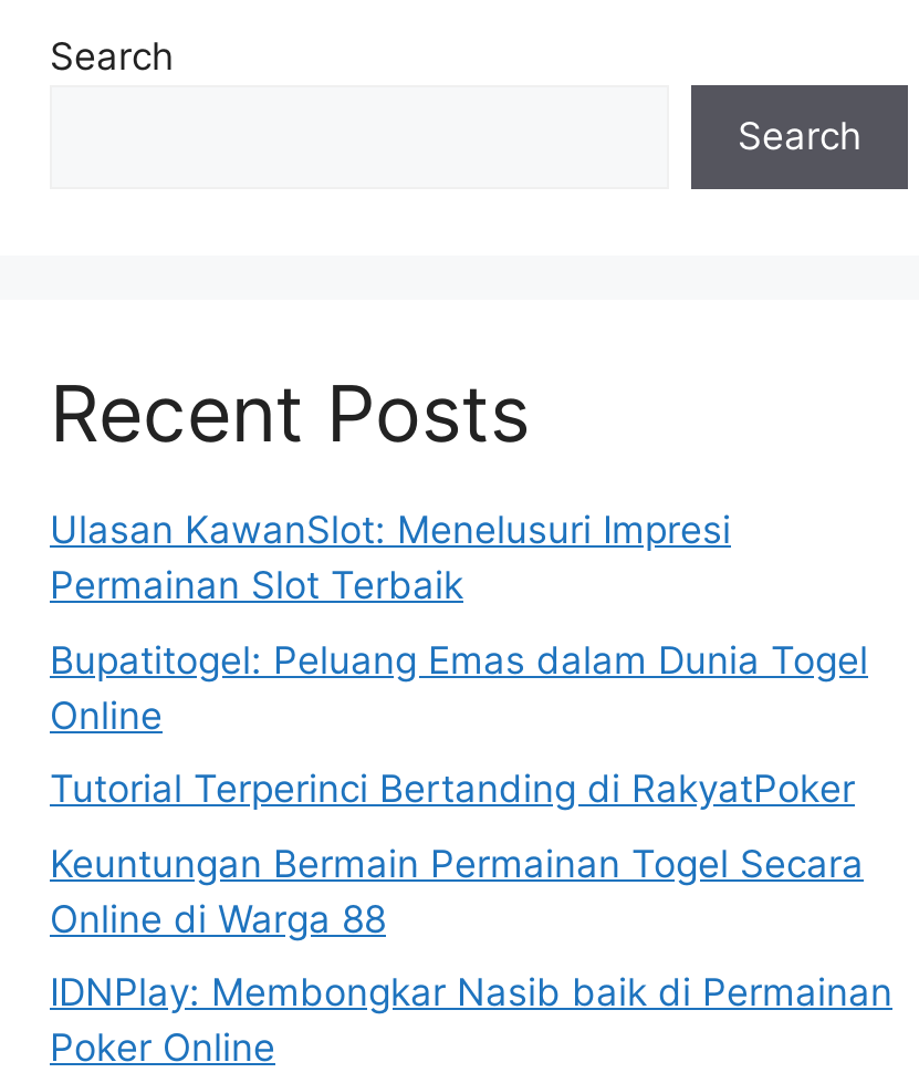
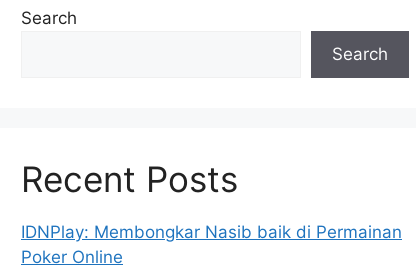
[50,508,868,940] Ulasan KawanSlot: Menelusuri Impresi | Permainan Slot Terbaik | Bupatitogel: Peluang Emas dalam Dunia Togel | Online | Tutorial Terperinci Bertanding di RakyatPoker | Keuntungan Bermain Permainan Togel Secara | Online di Warga 88 -> none

